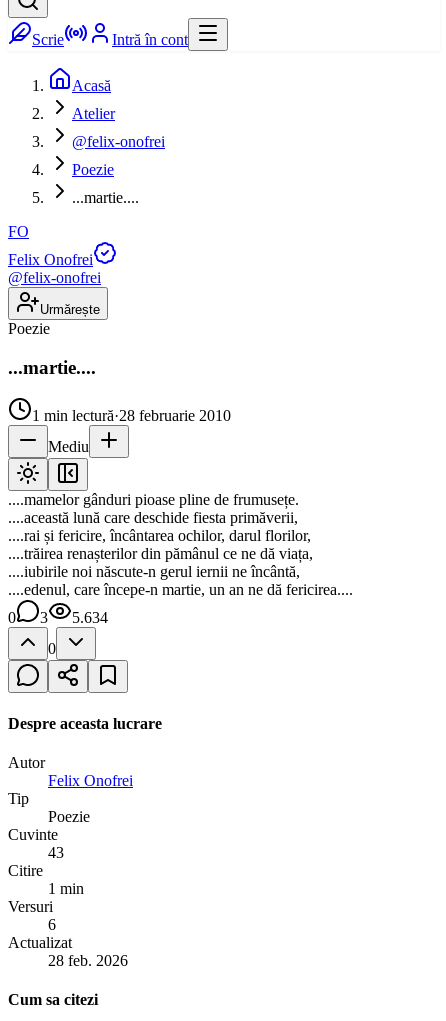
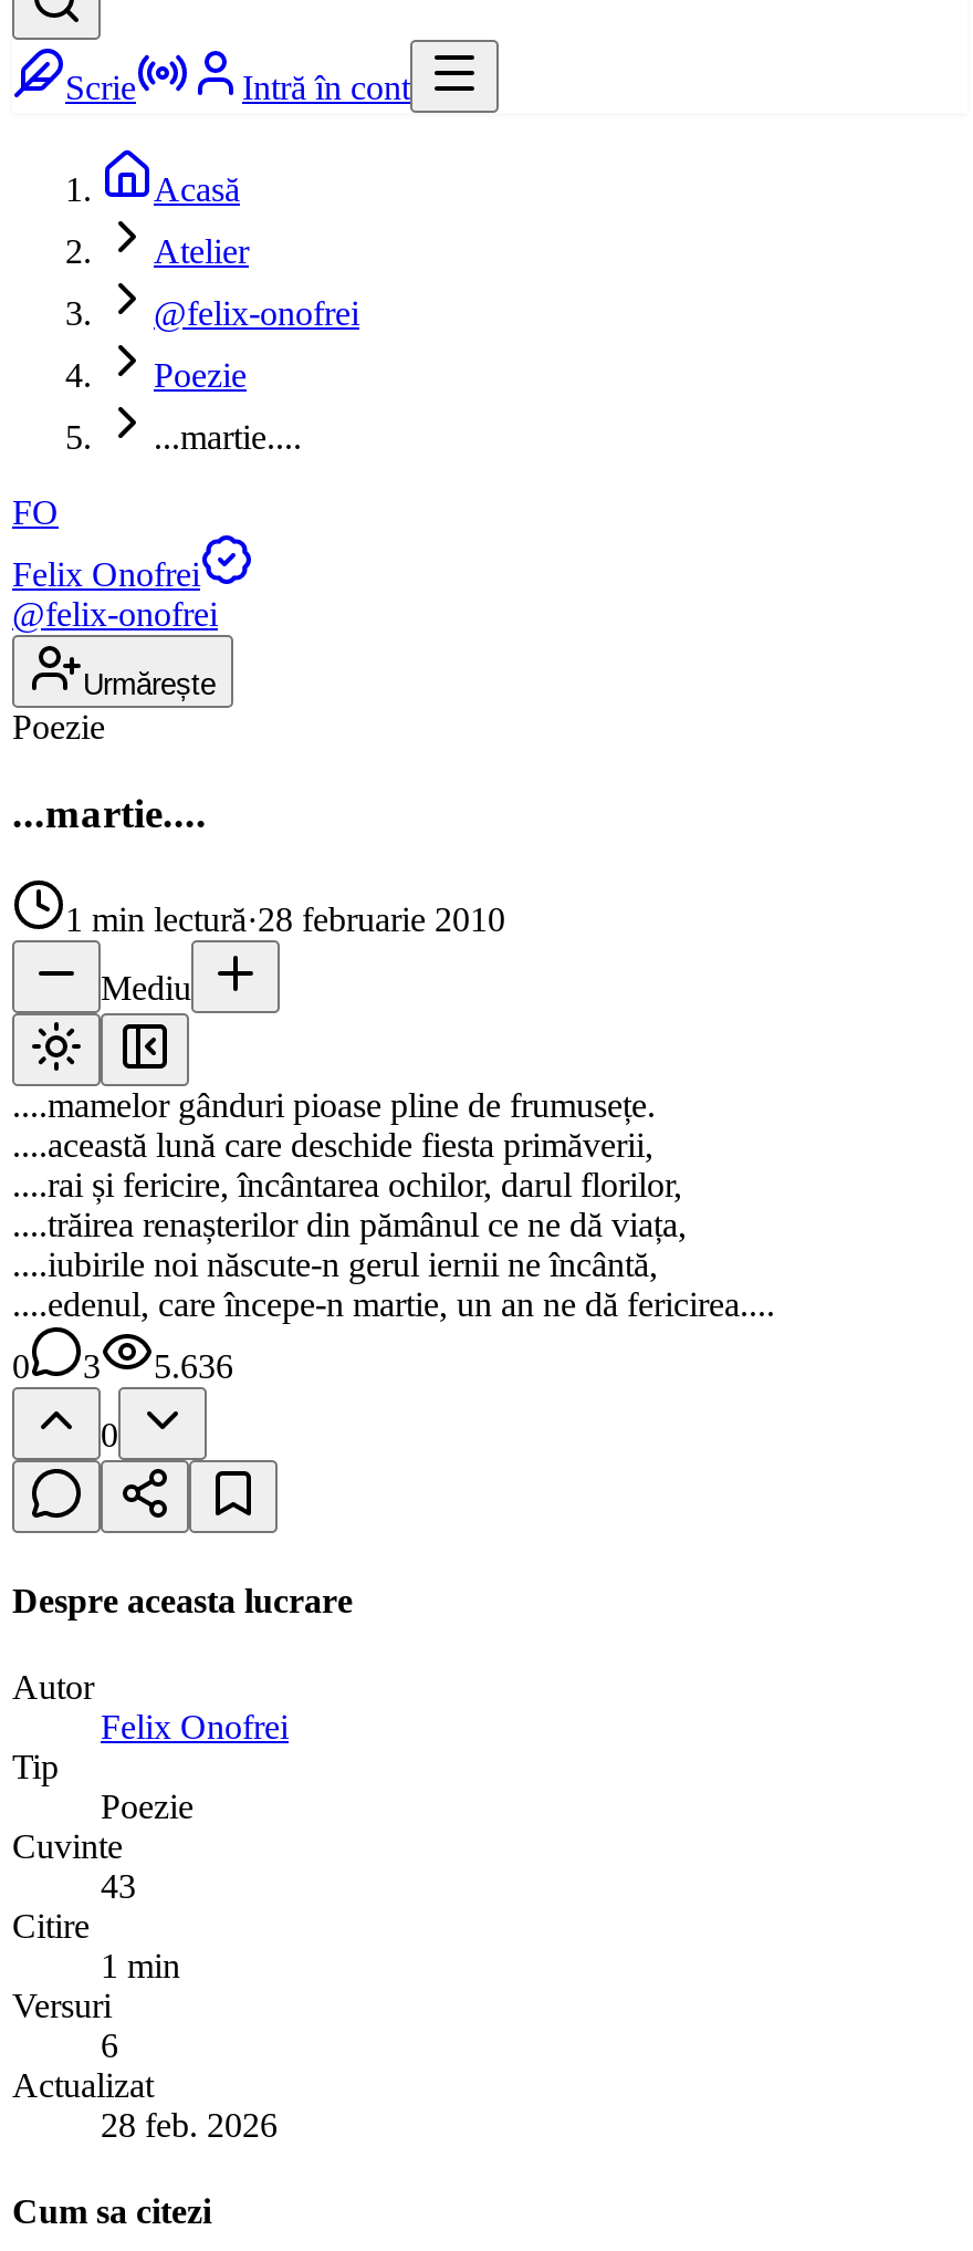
[8,609,108,626] 0 3 5.634 -> [12,1348,233,1386] 0 3 5.636

